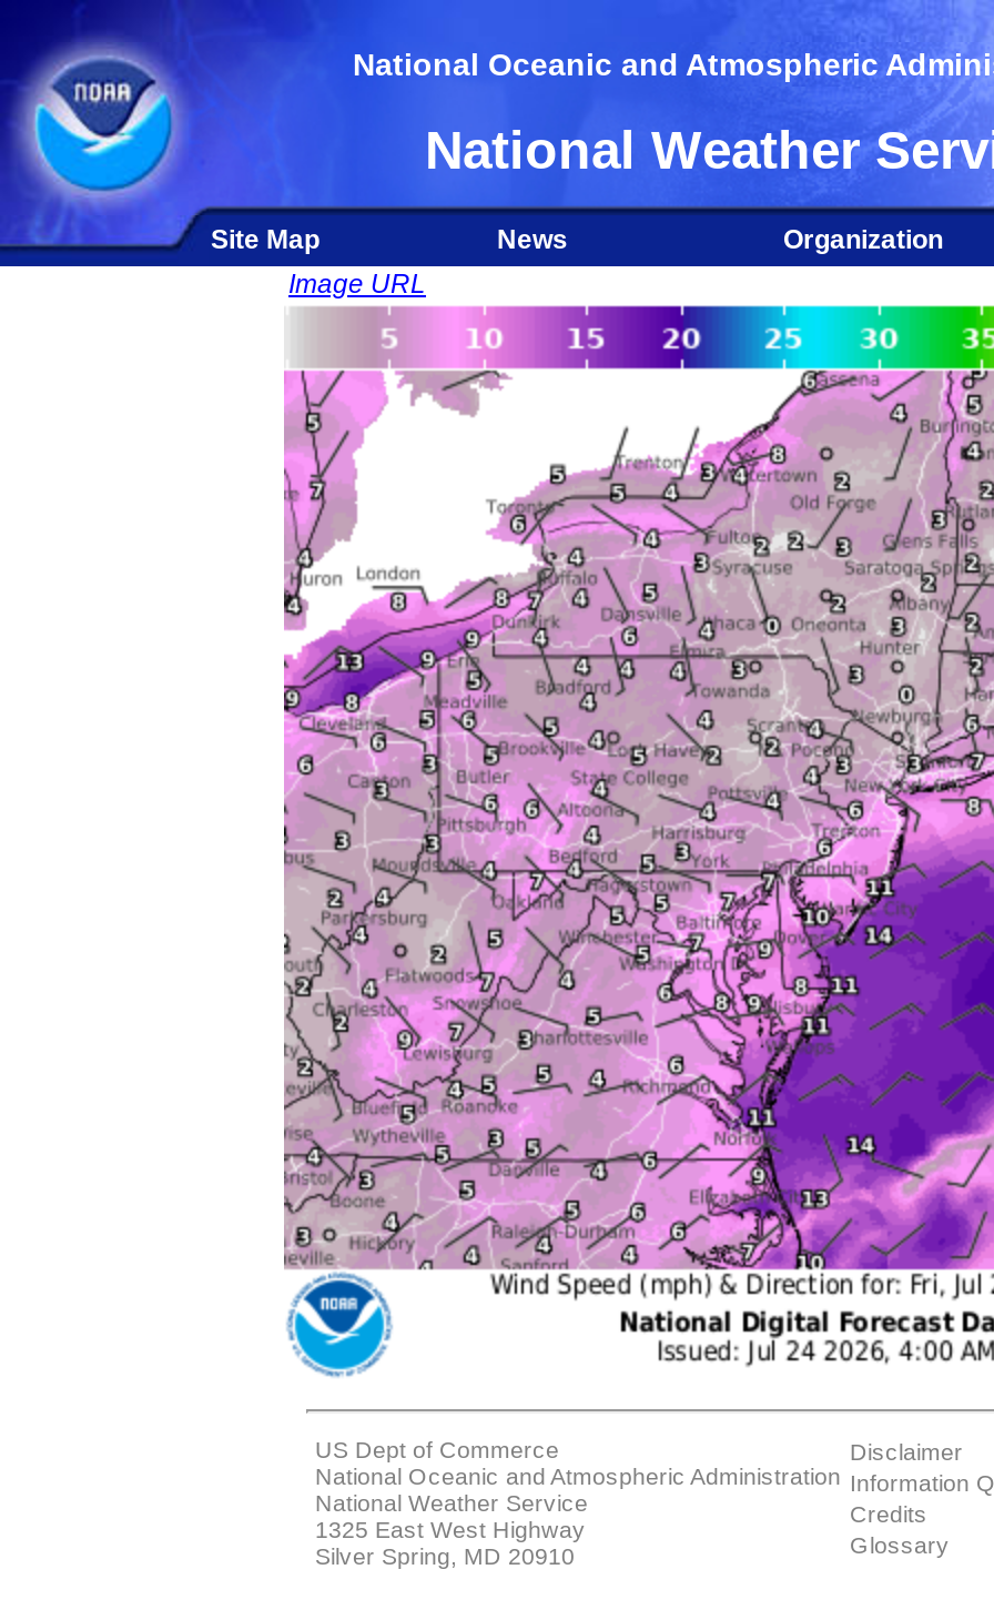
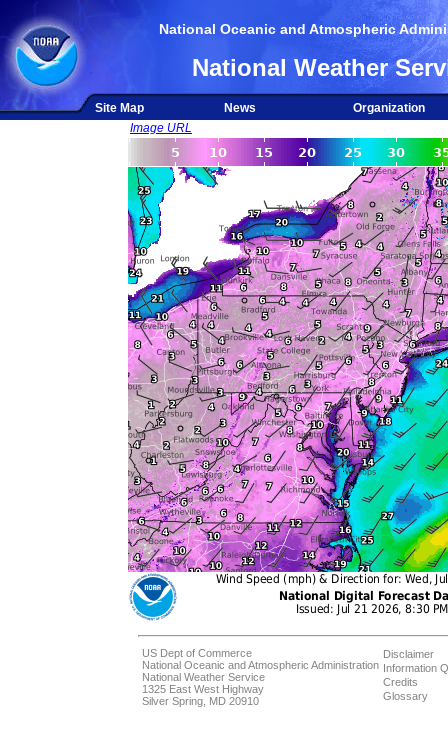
[282,368,987,1300] [image] -> [127,166,445,586] [image]

